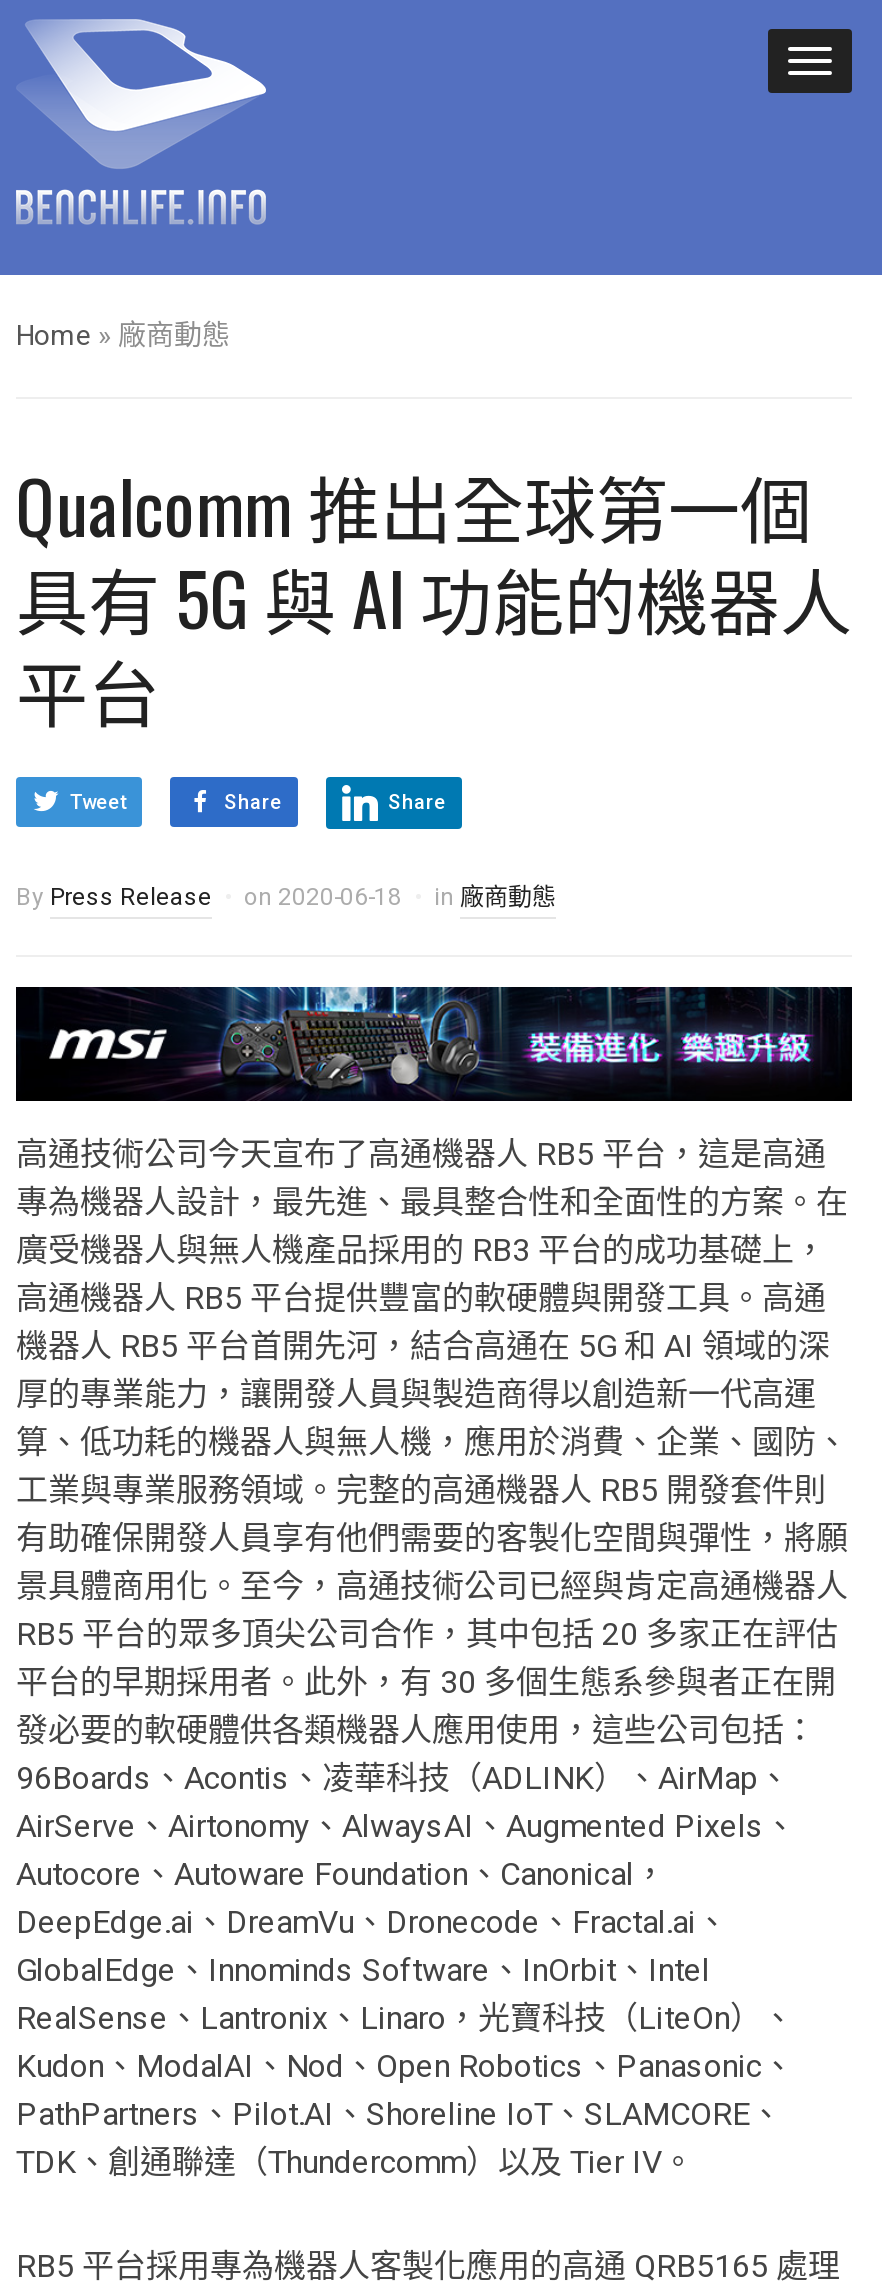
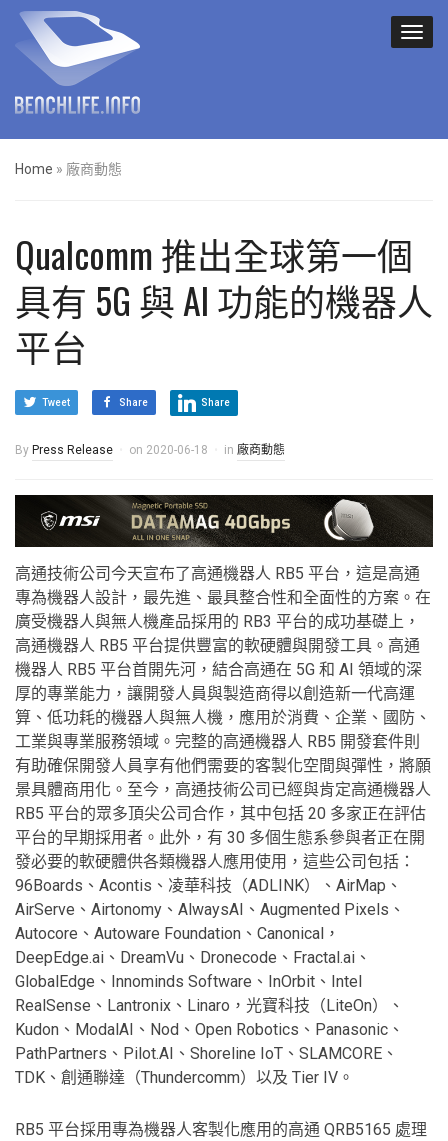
[48,985,848,1101] [image] -> [34,494,433,547] [image]

